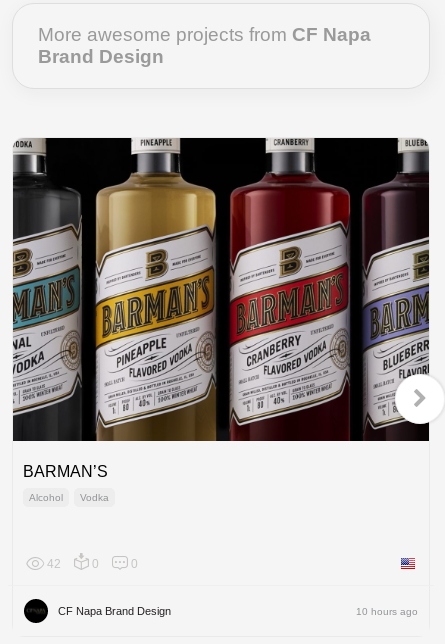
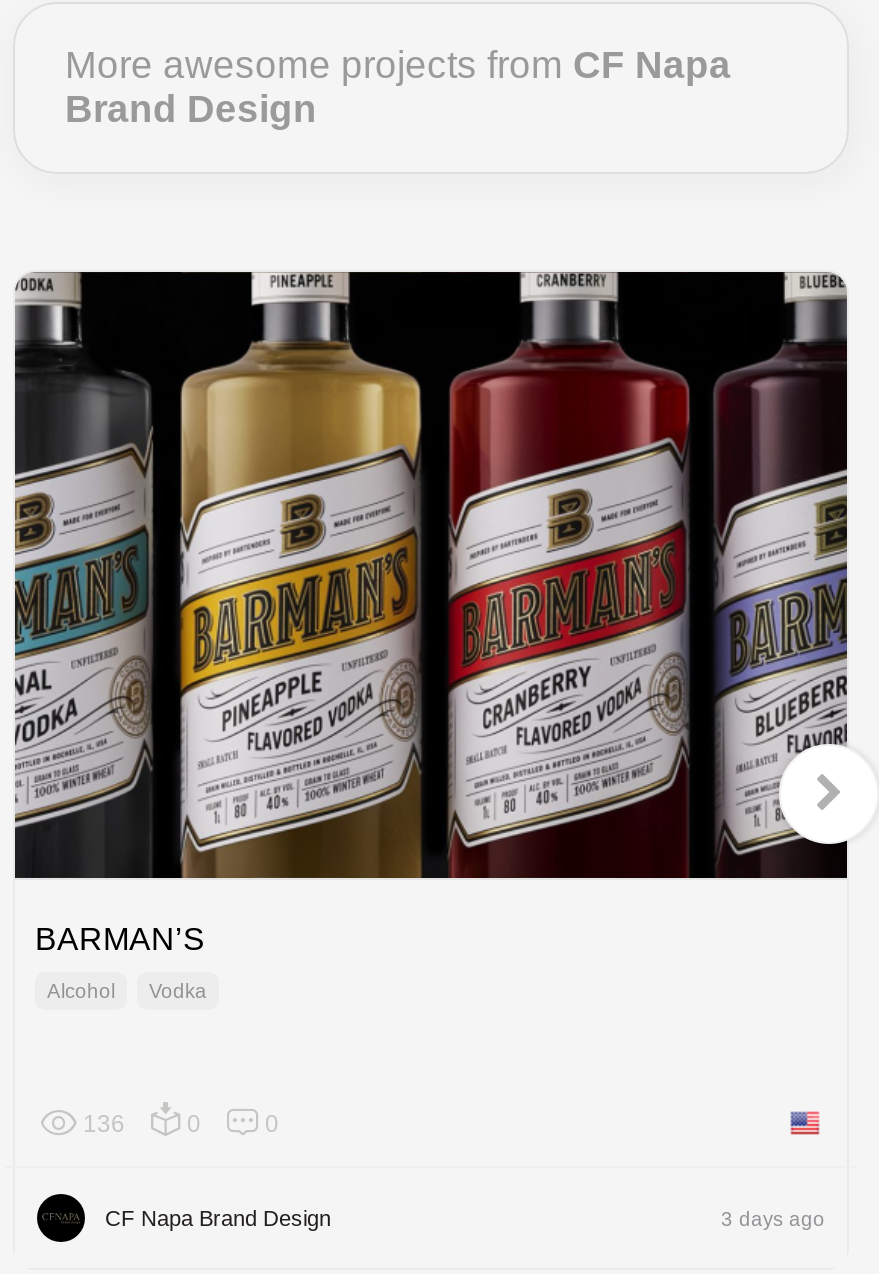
[47,557,61,571] 42 -> [83,1109,125,1137] 136
[356,606,418,617] 10 hours ago -> [721,1208,825,1230] 3 days ago

